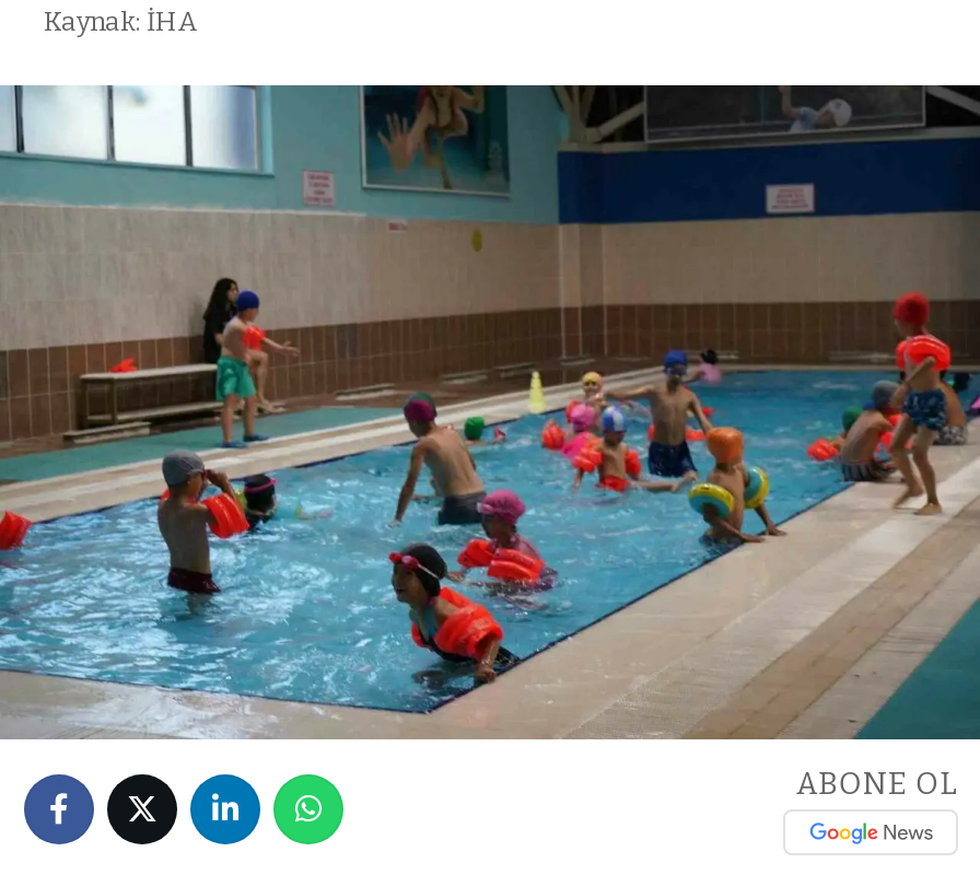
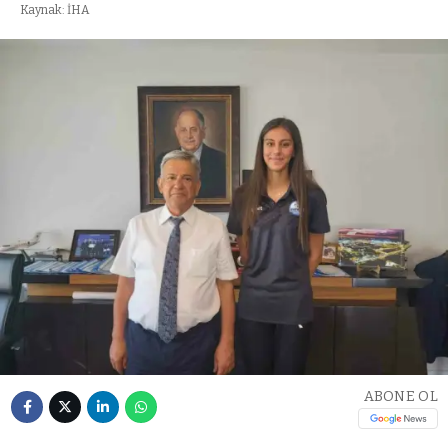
[7,85,973,742] [image] -> [3,39,445,376] [image]

